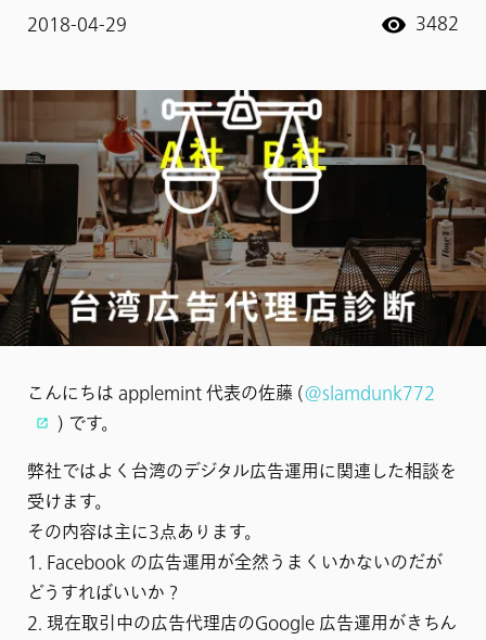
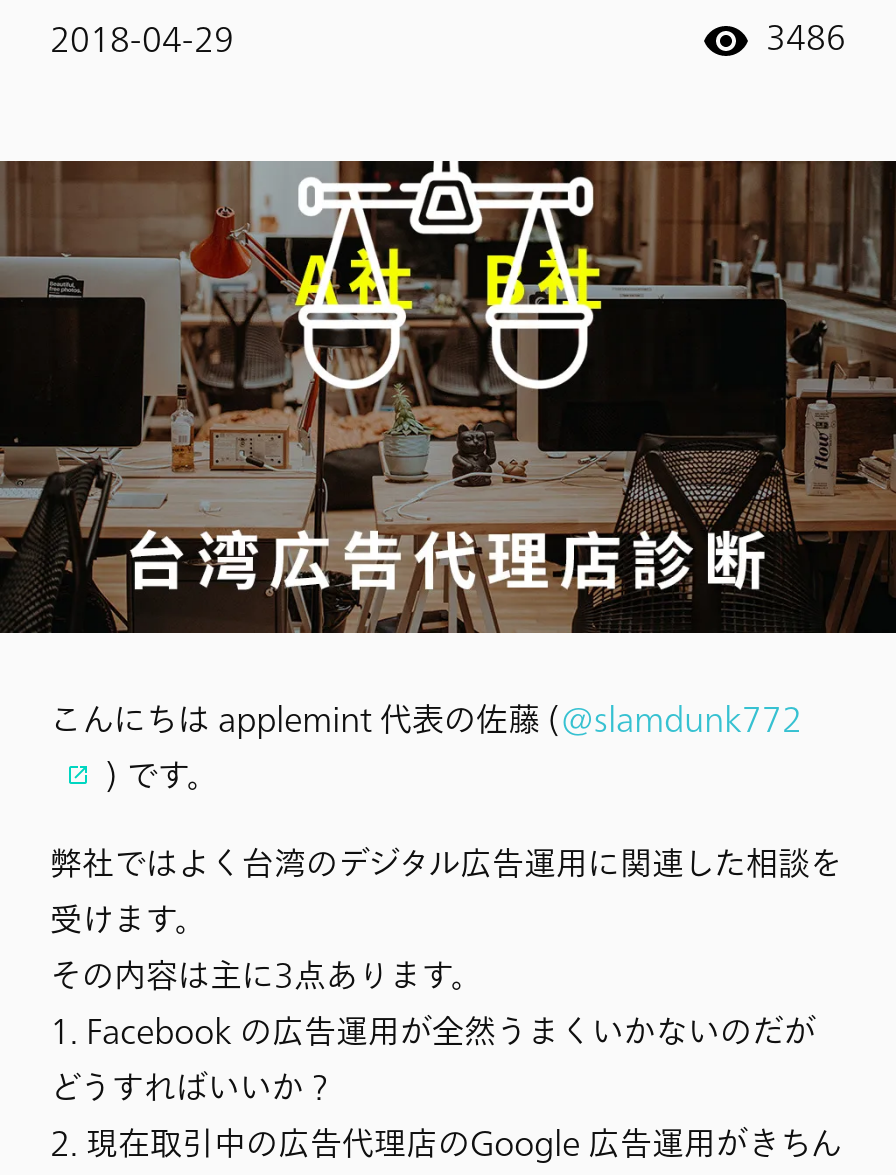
[415,11,459,37] 3482 -> [766,15,846,63] 3486

